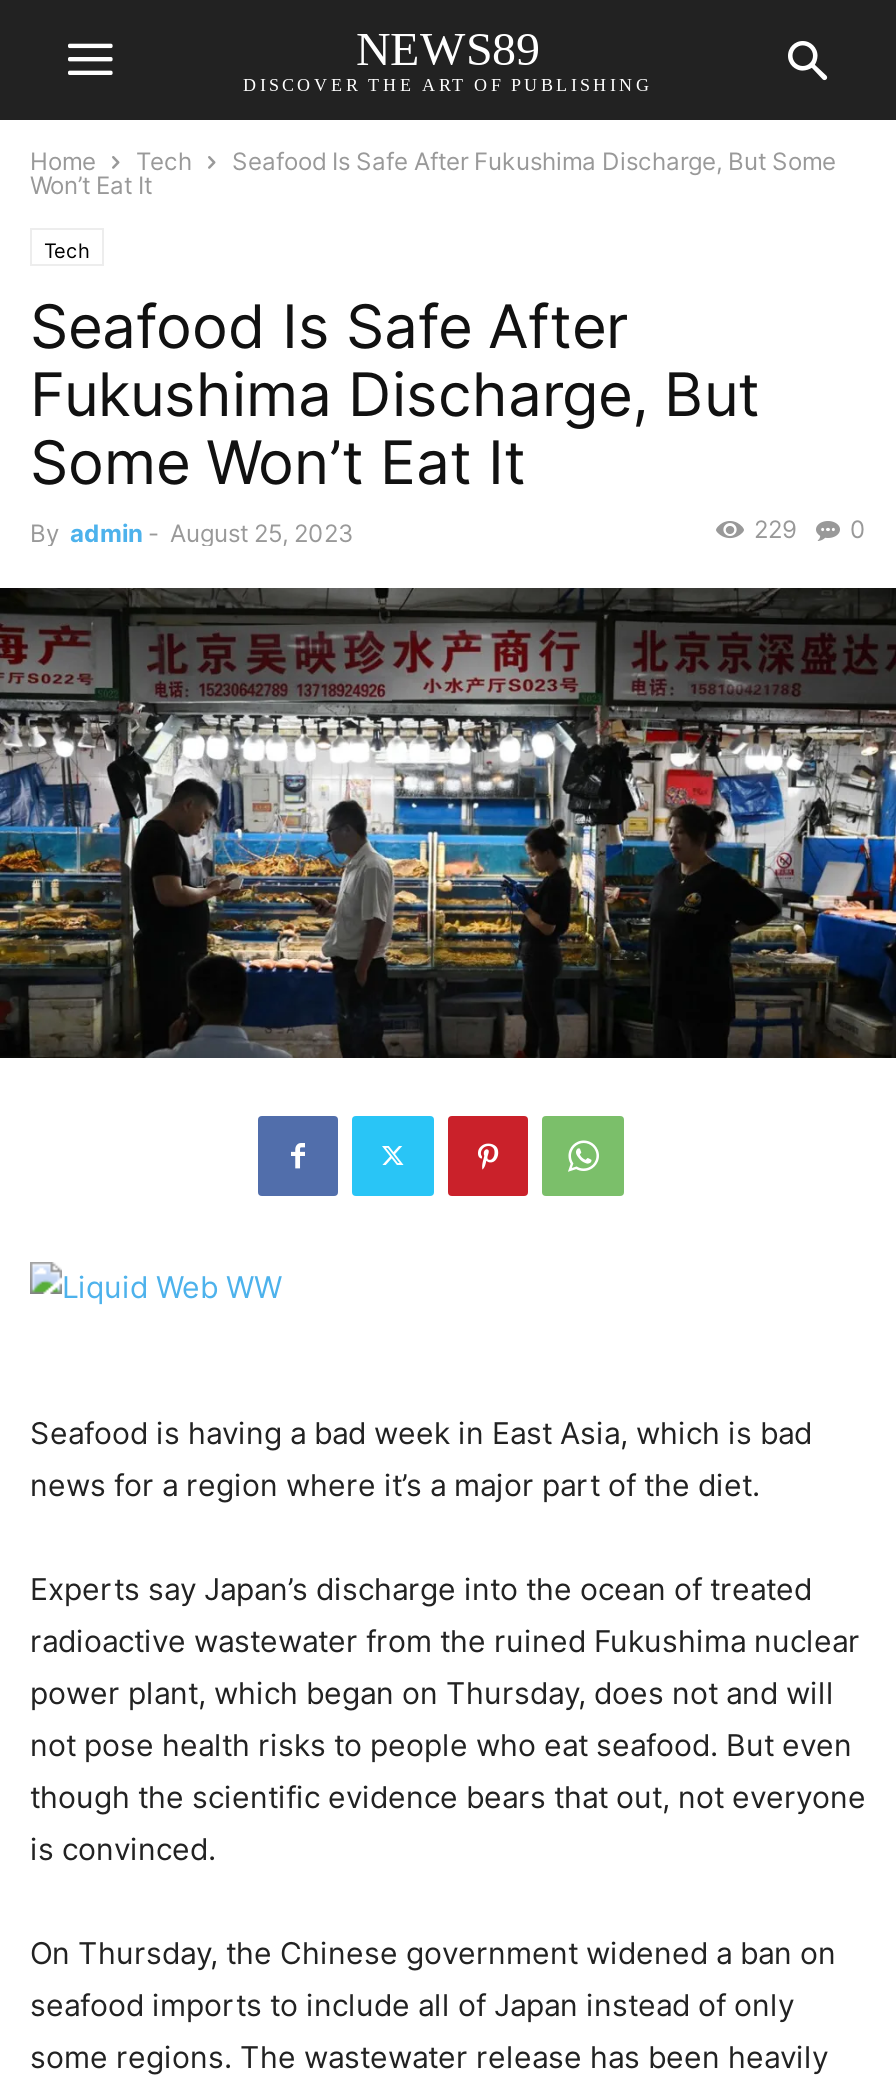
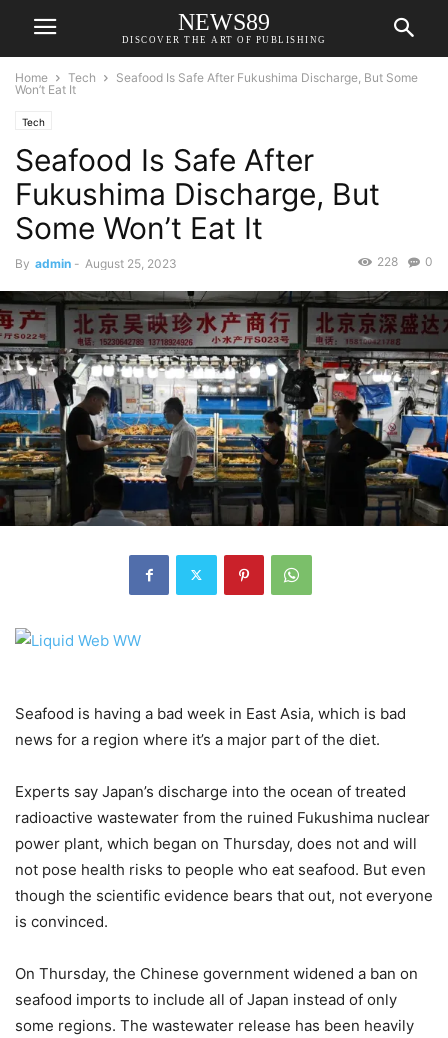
[754,514,866,544] 229 0 -> [377,254,433,269] 228 0

